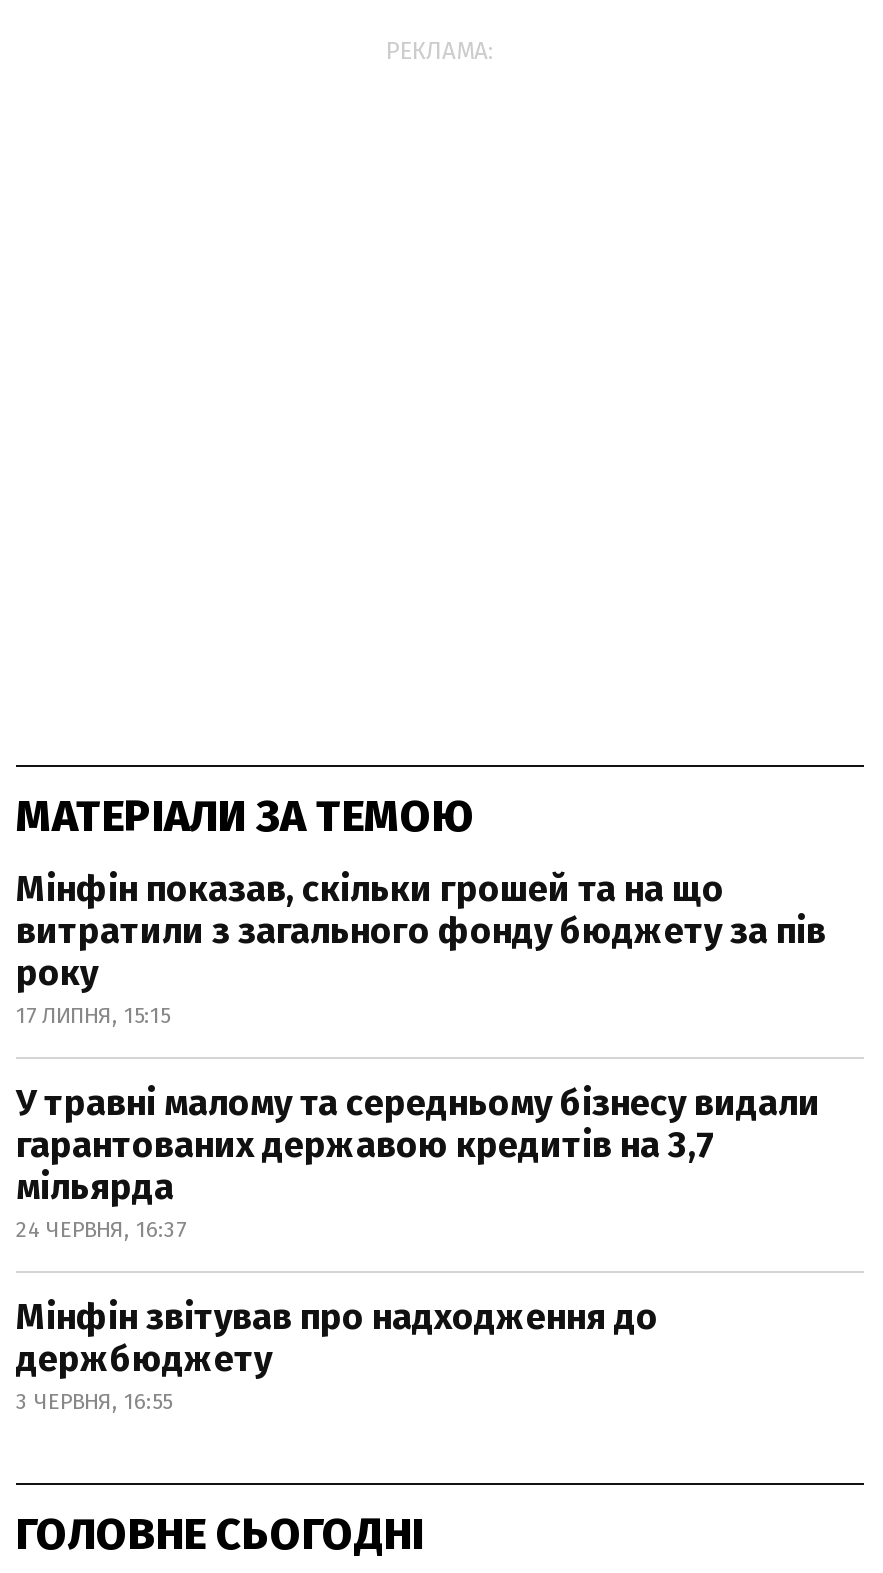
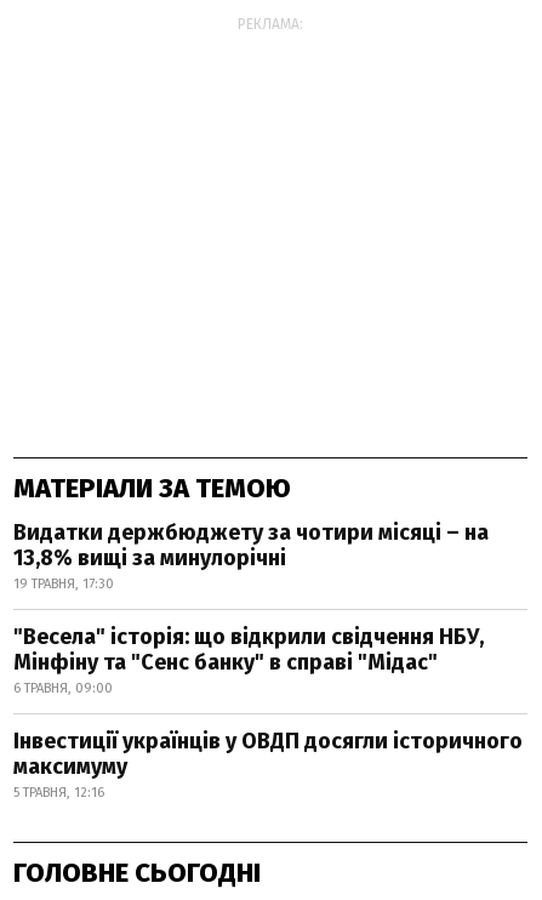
[16,867,826,1029] Мінфін показав, скільки грошей та на що | витратили з загального фонду бюджету за пів | року | 17 ЛИПНЯ, 15:15 -> [13,519,489,592] Видатки держбюджету за чотири місяці – на | 13,8% вищі за минулорічні | 19 ТРАВНЯ, 17:30
[16,1081,820,1243] У травні малому та середньому бізнесу видали | гарантованих державою кредитів на 3,7 | мільярда | 24 ЧЕРВНЯ, 16:37 -> [13,624,484,696] "Весела" історія: що відкрили свідчення НБУ, | Мінфіну та "Сенс банку" в справі "Мідас" | 6 ТРАВНЯ, 09:00
[16,1295,658,1415] Мінфін звітував про надходження до | держбюджету | 3 ЧЕРВНЯ, 16:55 -> [13,728,523,801] Інвестиції українців у ОВДП досягли історичного | максимуму | 5 ТРАВНЯ, 12:16

